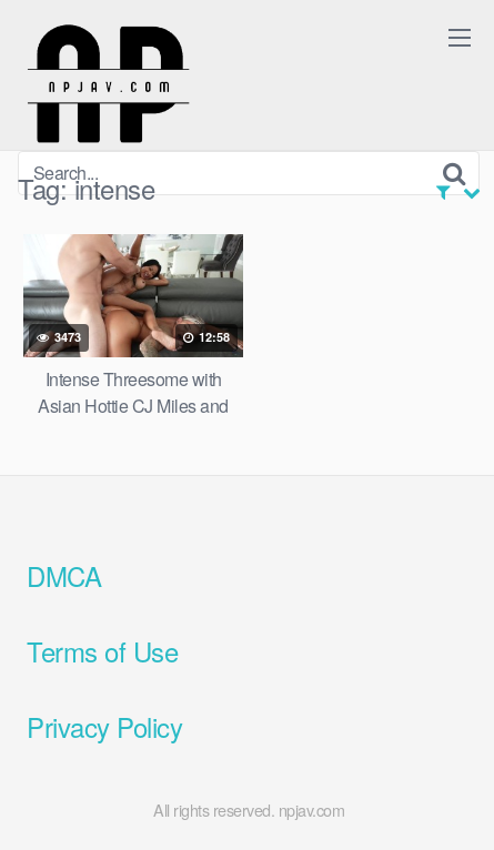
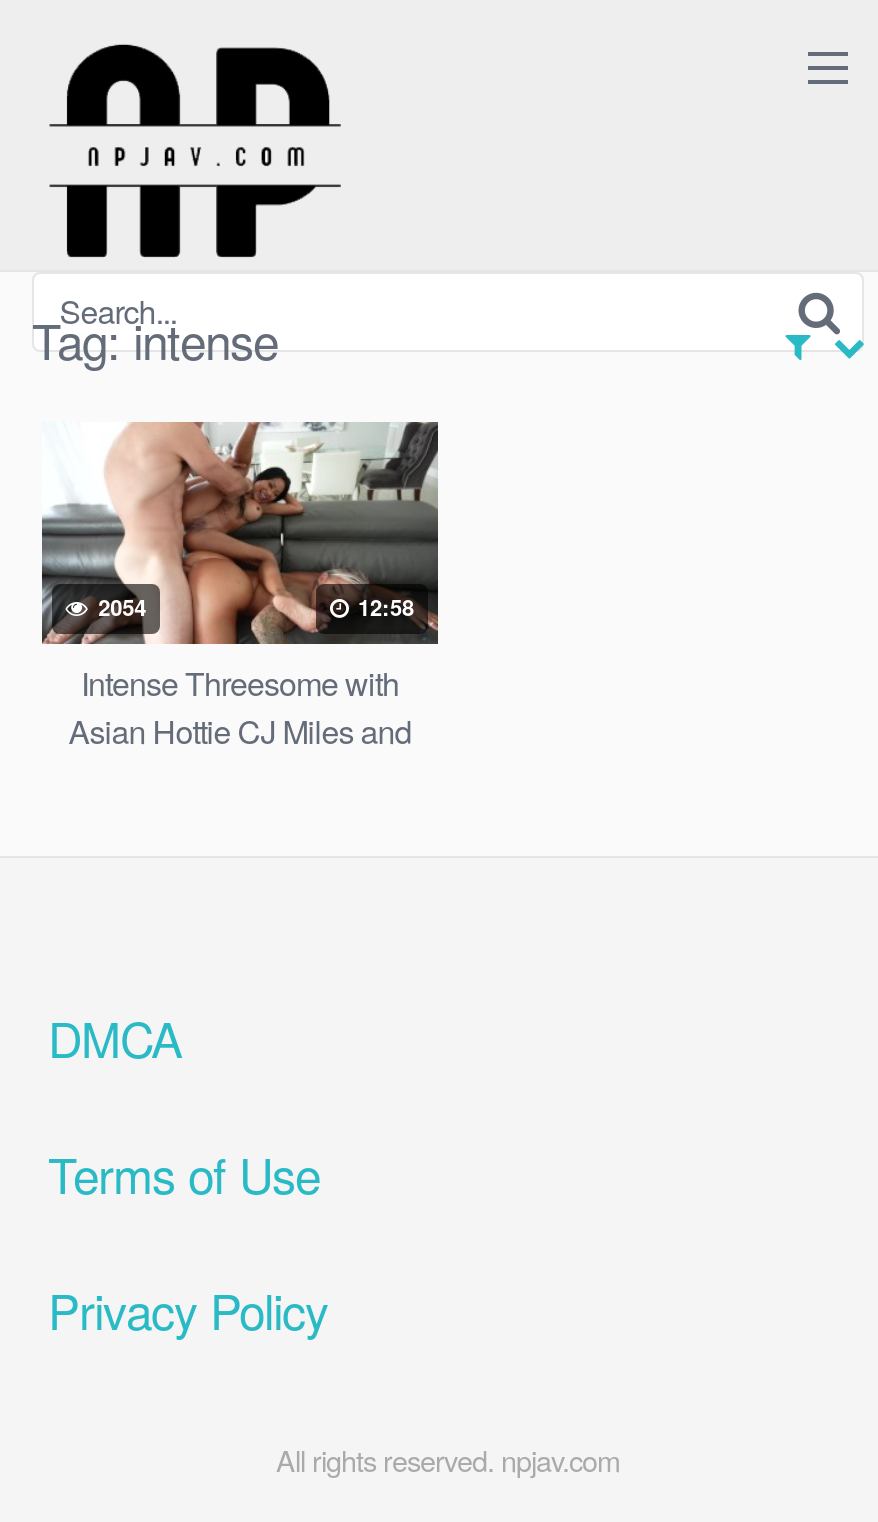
[51,329,81,346] 3473 -> [92,593,146,623] 2054

